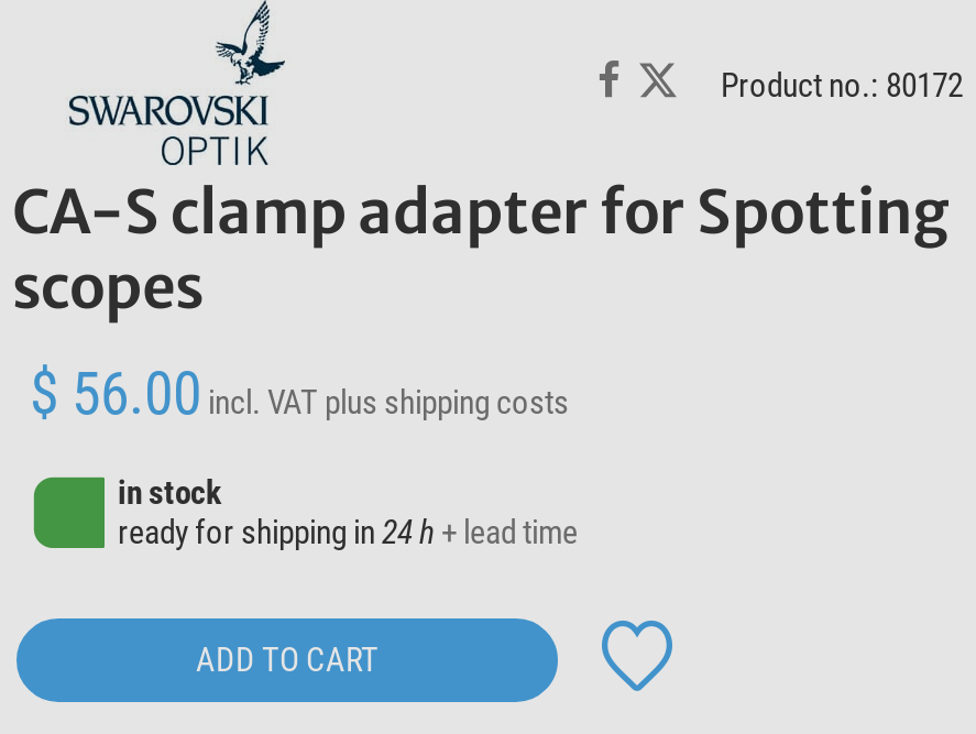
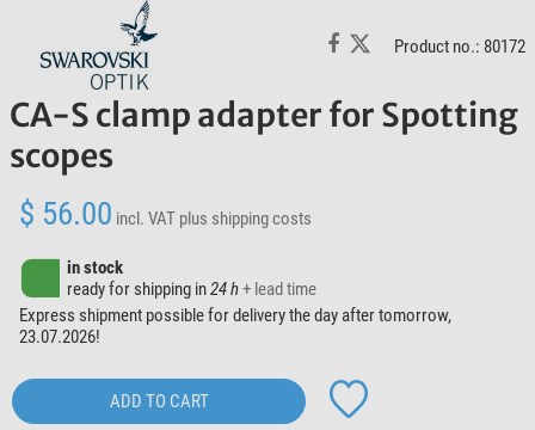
none -> [19,304,451,347] Express shipment possible for delivery the day after tomorrow, | 23.07.2026!

